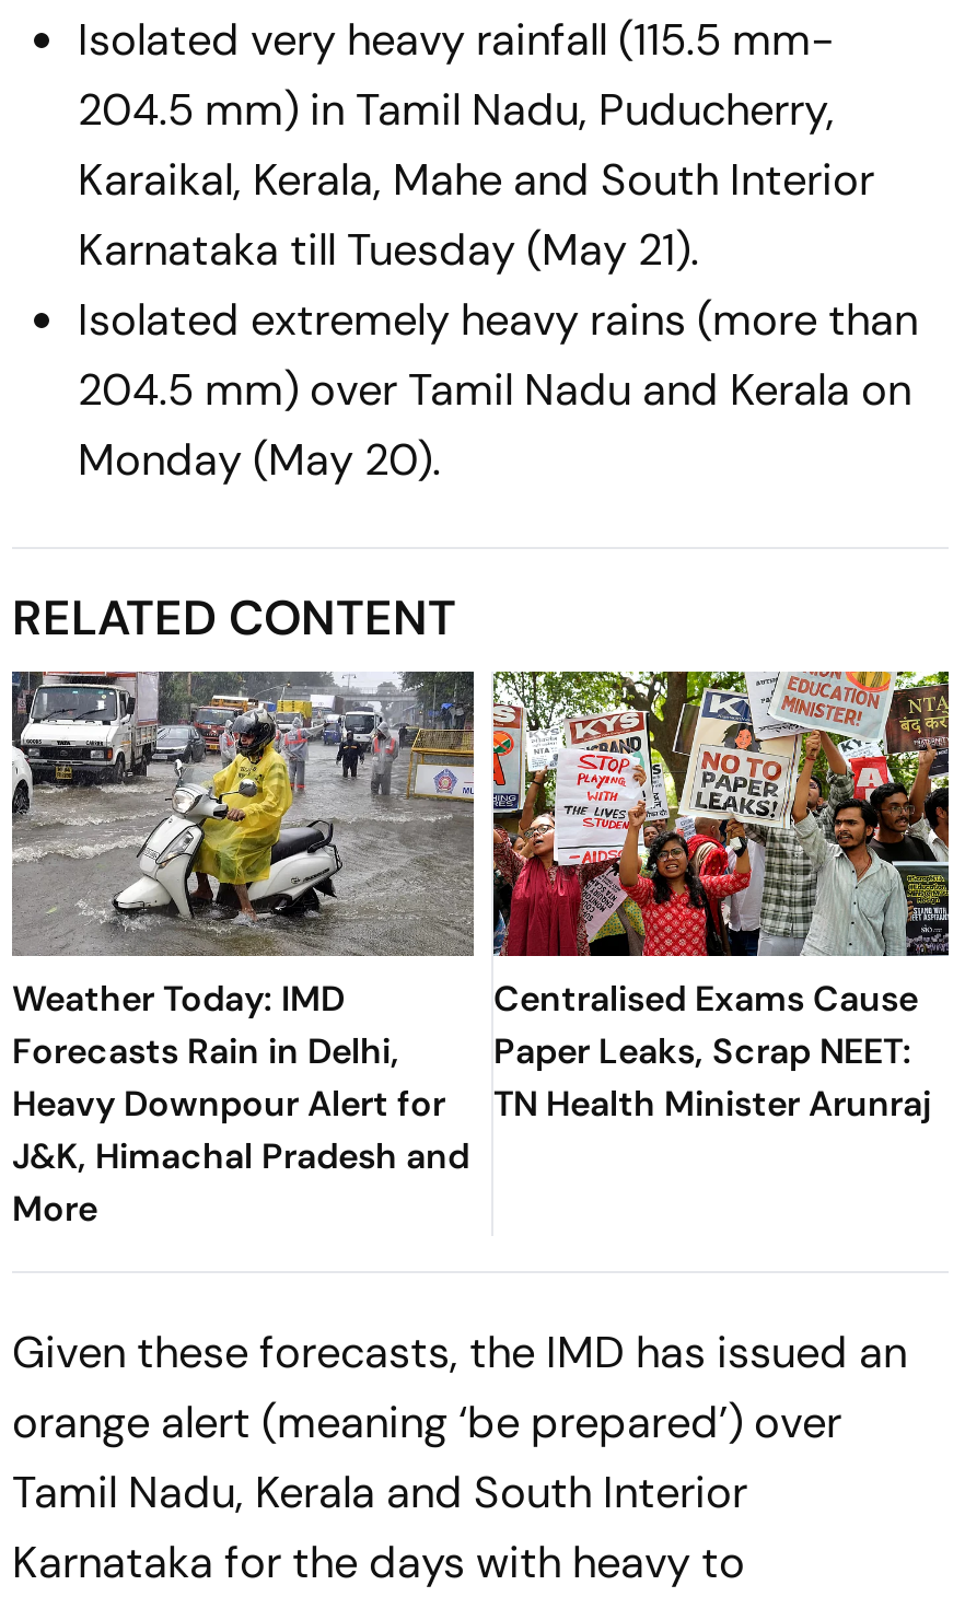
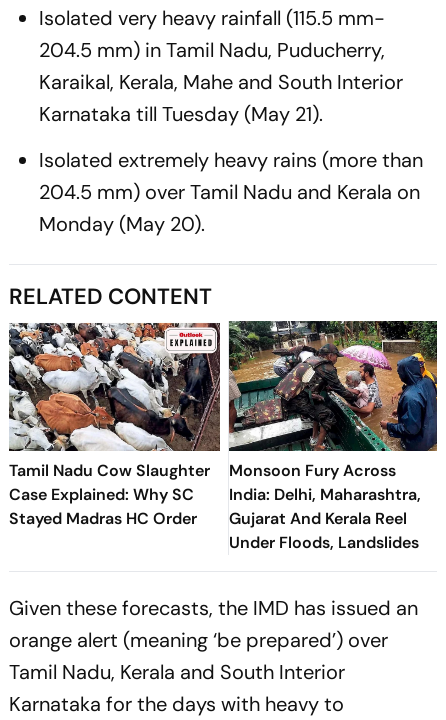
[12,669,474,1231] [image] | Weather Today: IMD | Forecasts Rain in Delhi, | Heavy Downpour Alert for | J&K, Himachal Pradesh and | More -> [9,321,219,528] [image] | Tamil Nadu Cow Slaughter | Case Explained: Why SC | Stayed Madras HC Order
[491,669,951,1126] [image] | Centralised Exams Cause | Paper Leaks, Scrap NEET: | TN Health Minister Arunraj -> [228,320,437,552] [image] | Monsoon Fury Across | India: Delhi, Maharashtra, | Gujarat And Kerala Reel | Under Floods, Landslides

